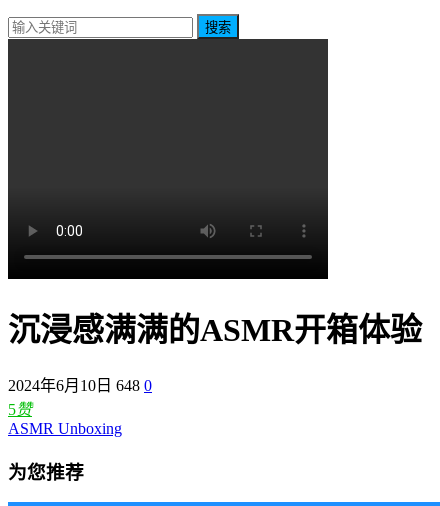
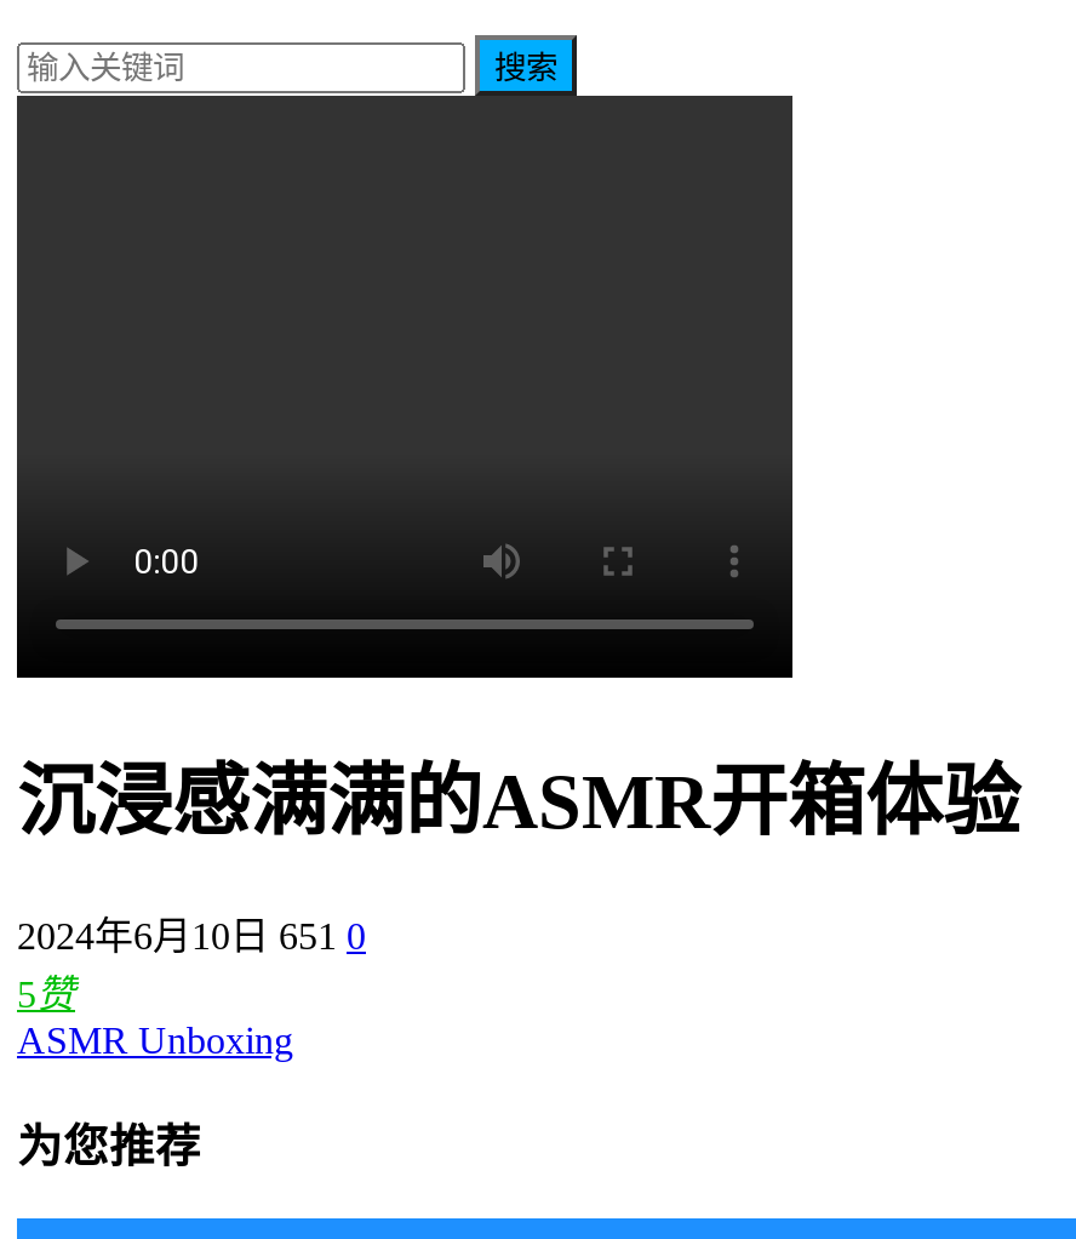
[8,377,152,394] 2024年6月10日648 0 -> [17,915,366,956] 2024年6月10日651 0

